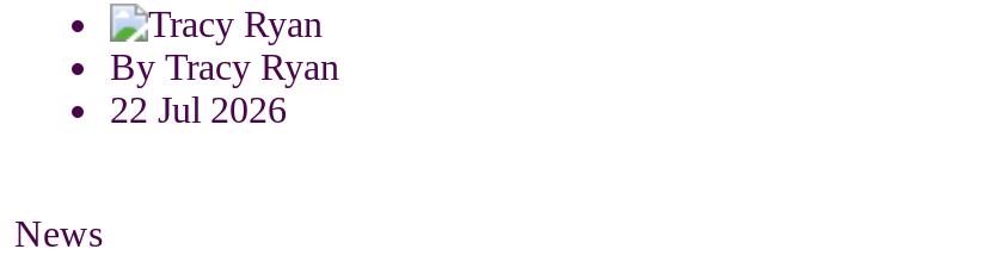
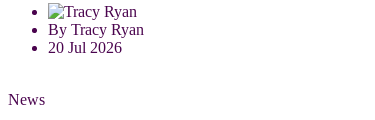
[110,89,287,130] 22 Jul 2026 -> [48,39,122,56] 20 Jul 2026

